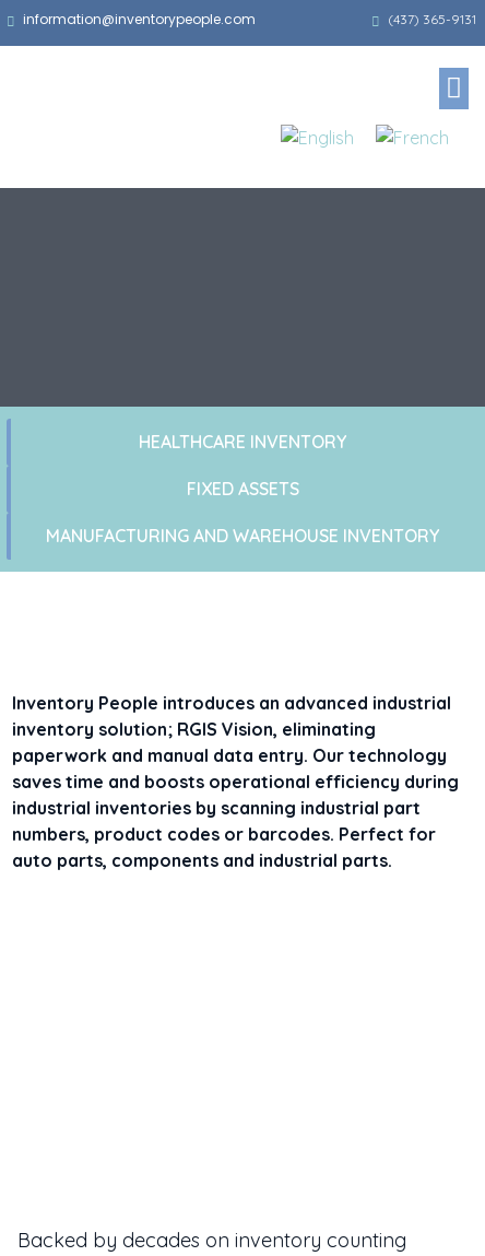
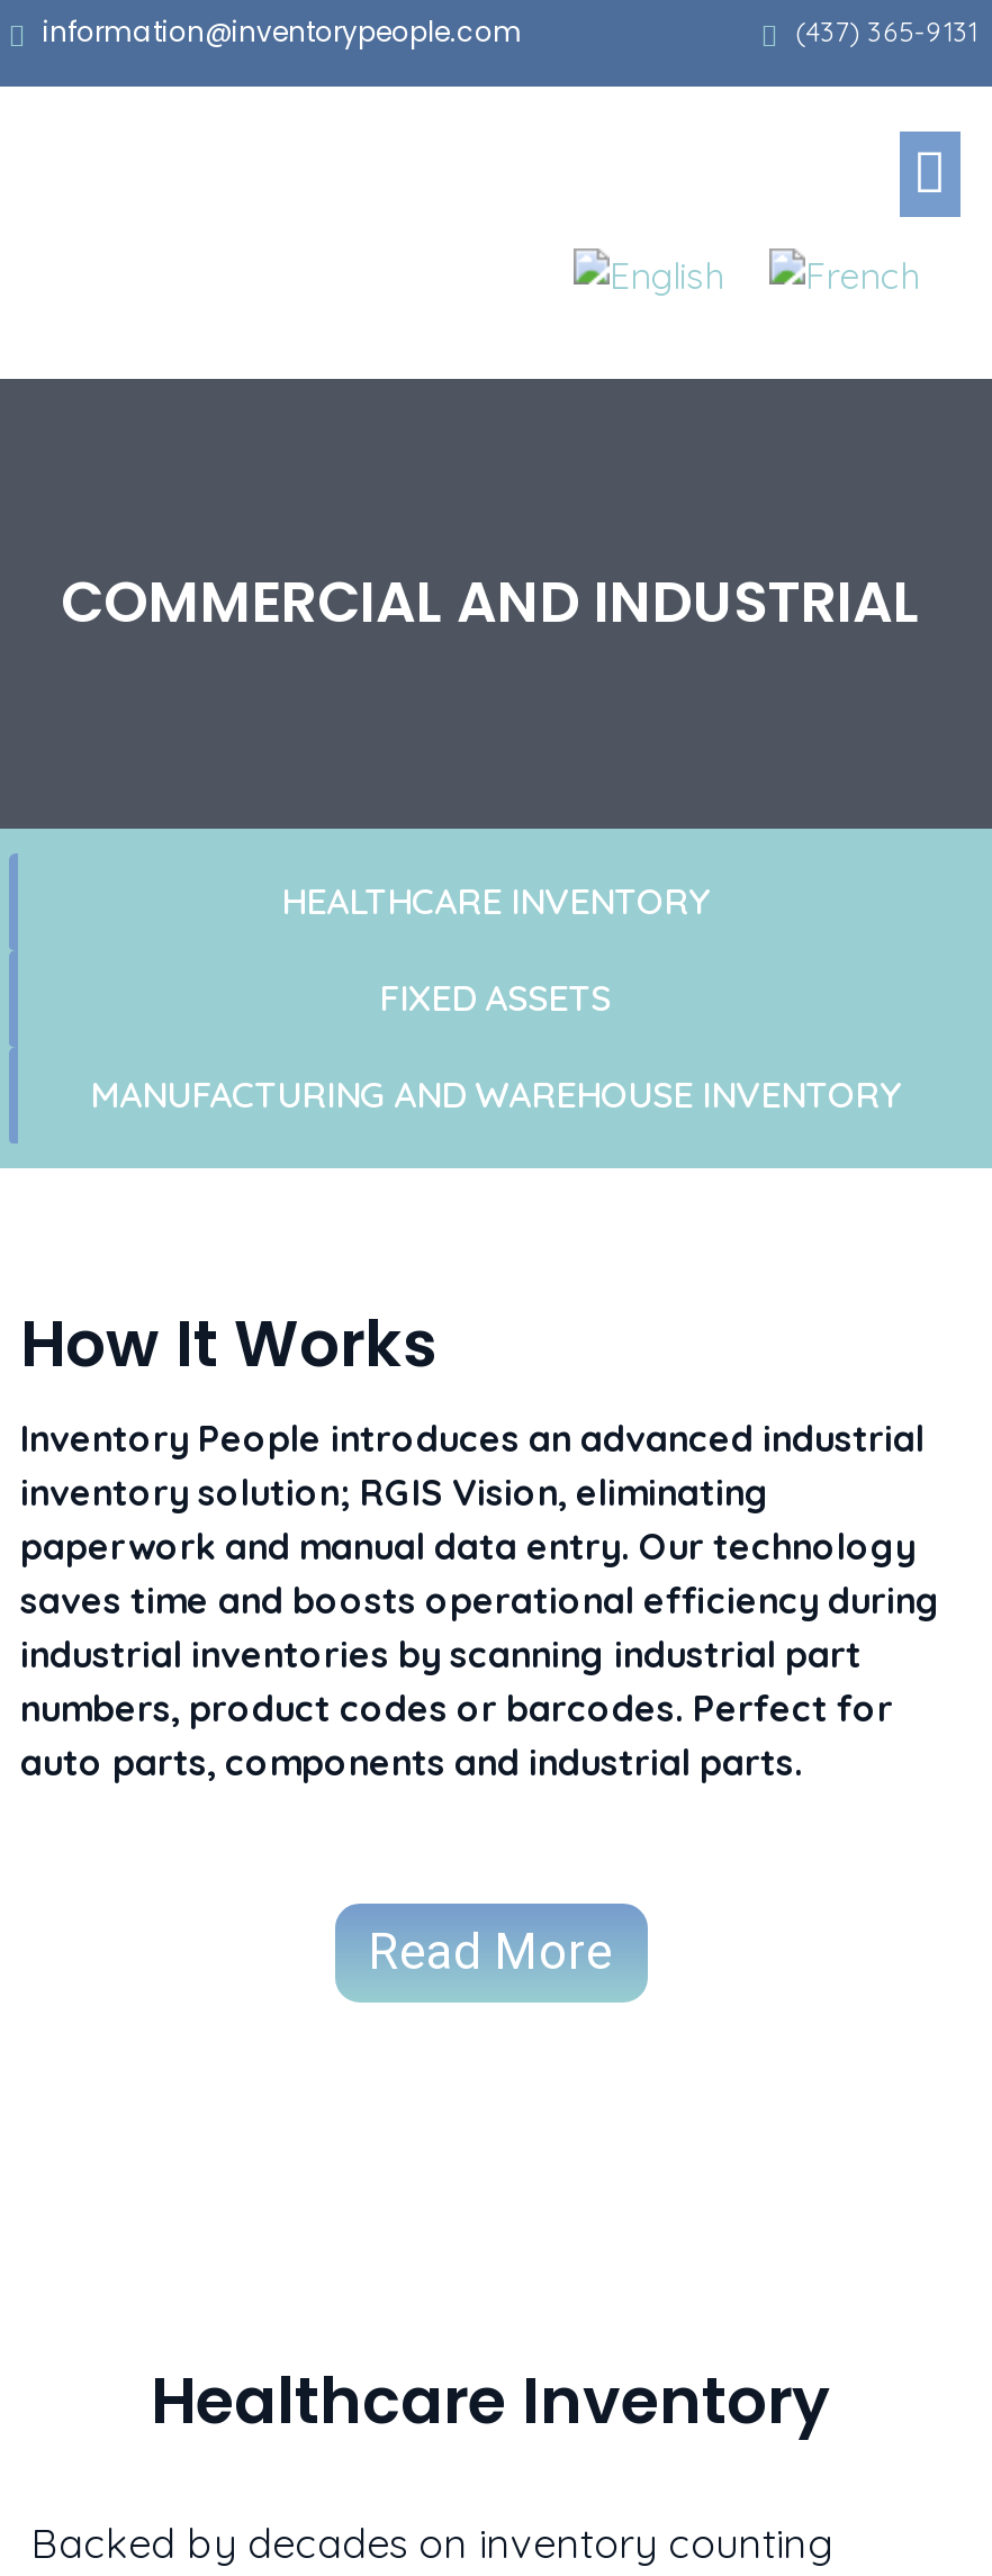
none -> [61,564,920,643] COMMERCIAL AND INDUSTRIAL
none -> [20,1302,439,1390] How It Works
none -> [151,2359,830,2447] Healthcare Inventory
none -> [368,1925,613,1981] Read More

